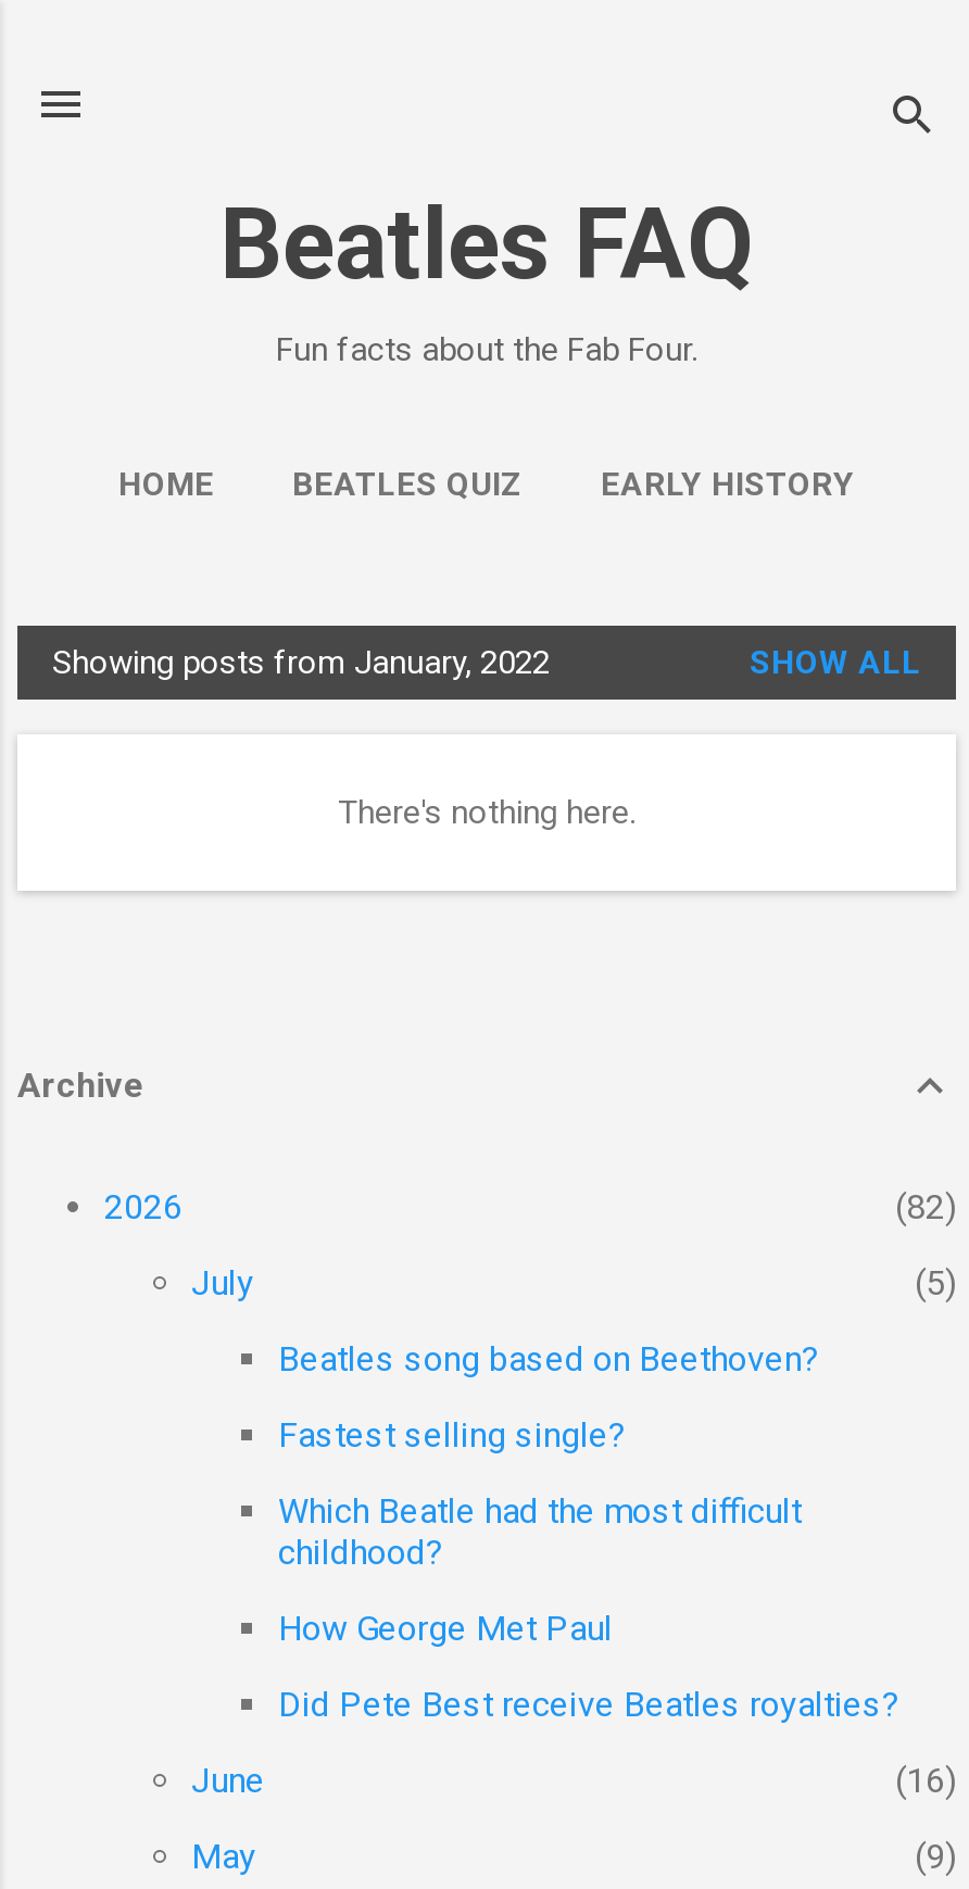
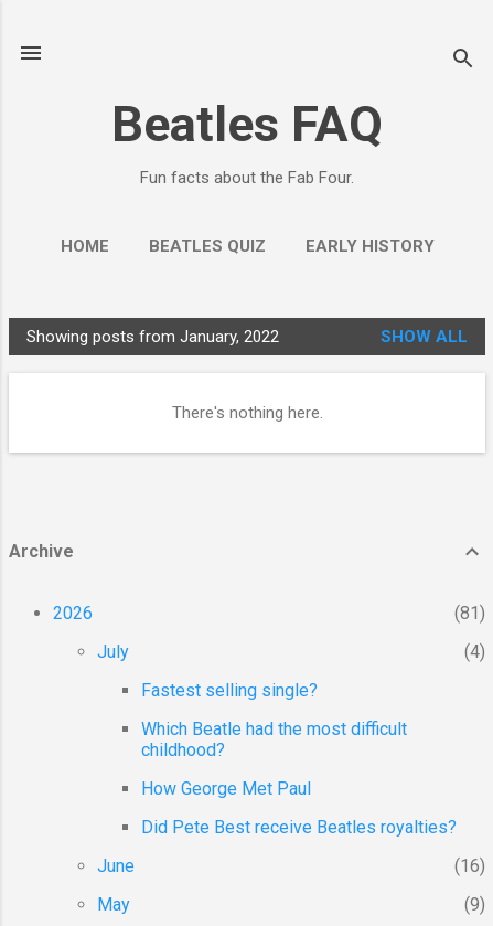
[906,1186,945,1227] 82 -> [460,603,480,624] 81
[278,1262,945,1380] 5 | Beatles song based on Beethoven? -> [470,641,480,662] 4

